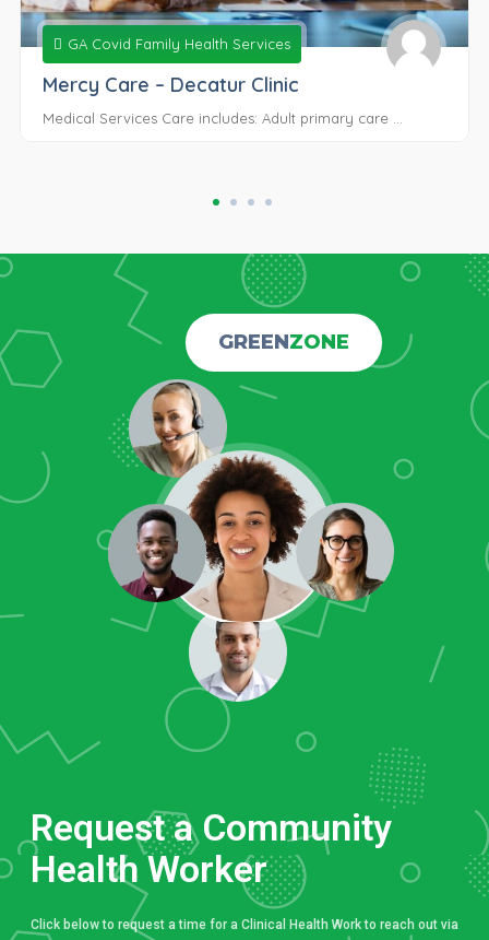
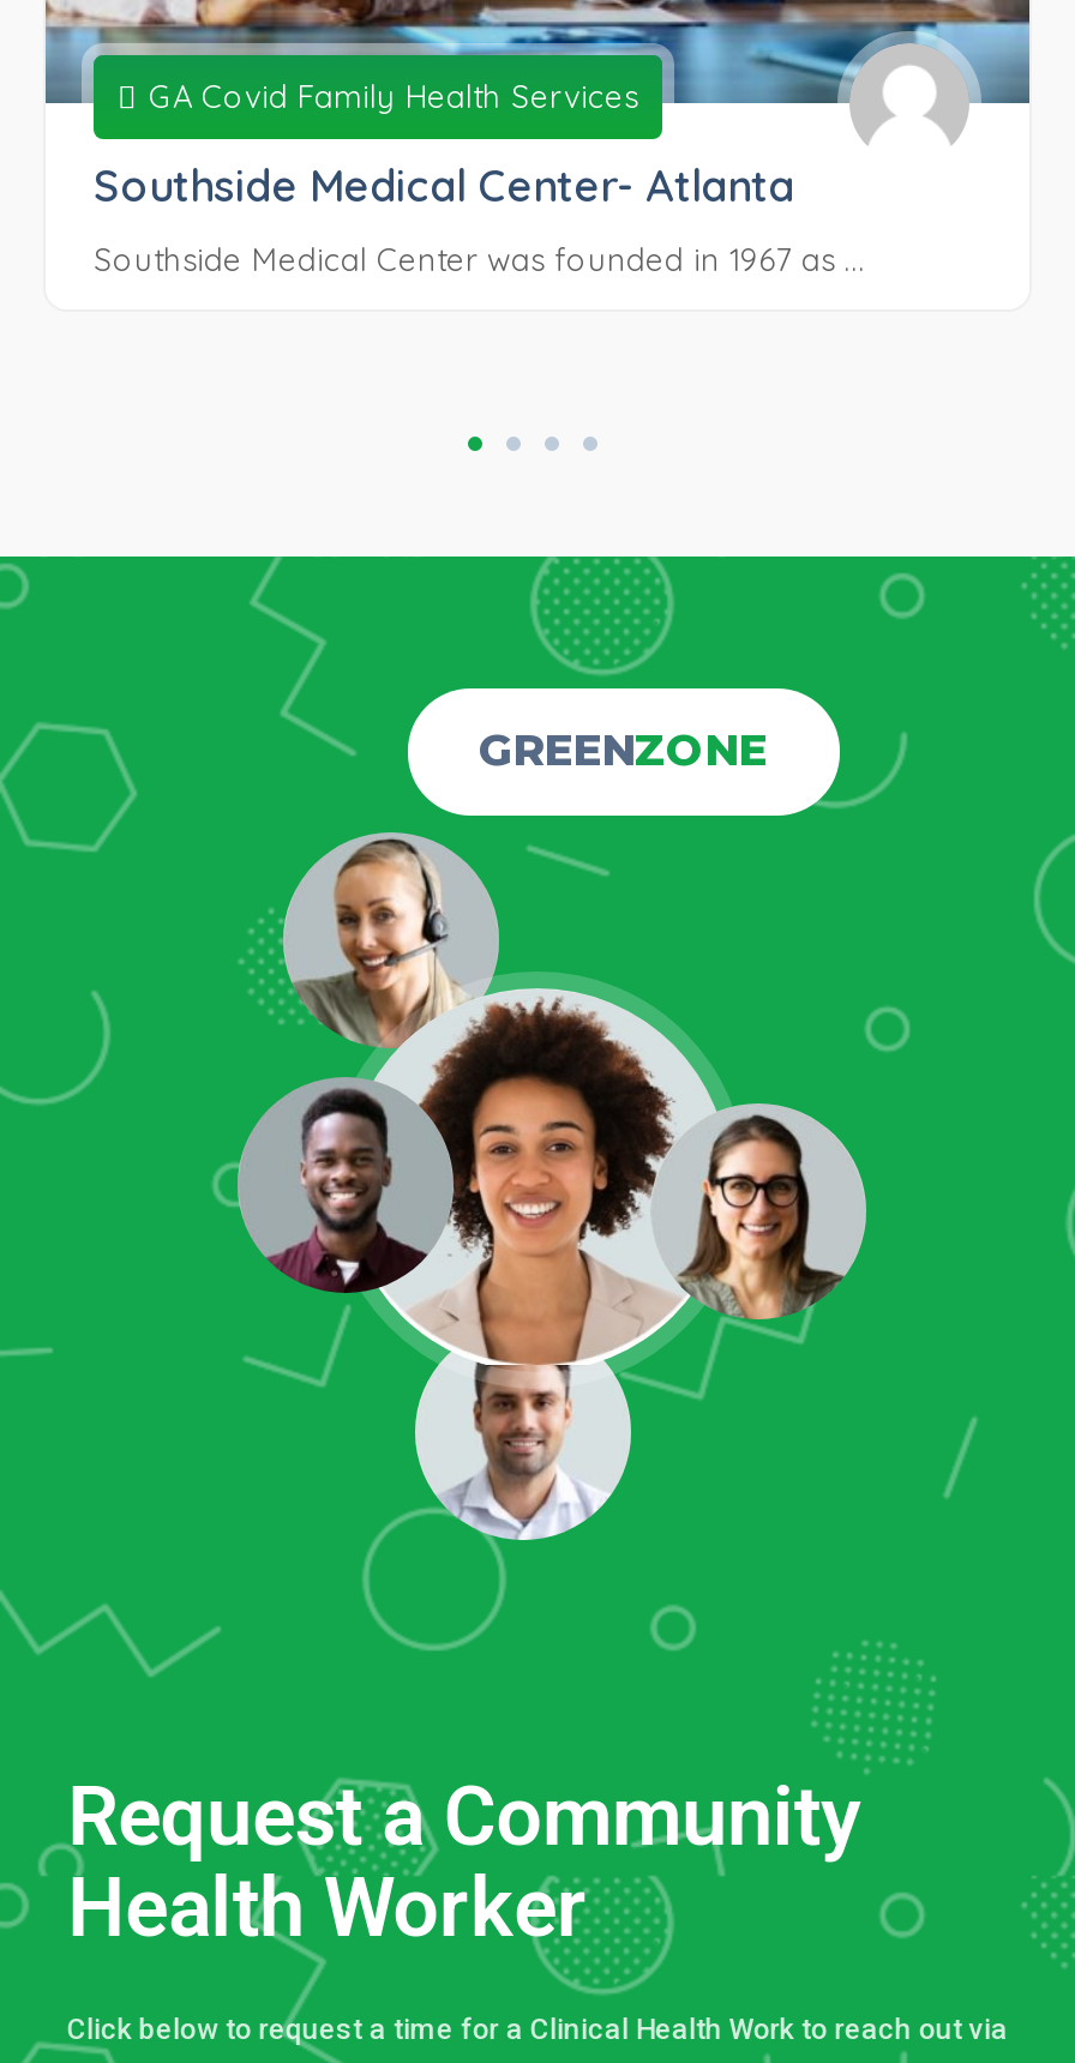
[43,72,299,97] Mercy Care – Decatur Clinic -> [94,158,794,213] Southside Medical Center- Atlanta
[43,109,403,127] Medical Services Care includes: Adult primary care ... -> [94,239,866,278] Southside Medical Center was founded in 1967 as ...
[107,491,206,603] [image] -> [235,1075,456,1322] [image]

